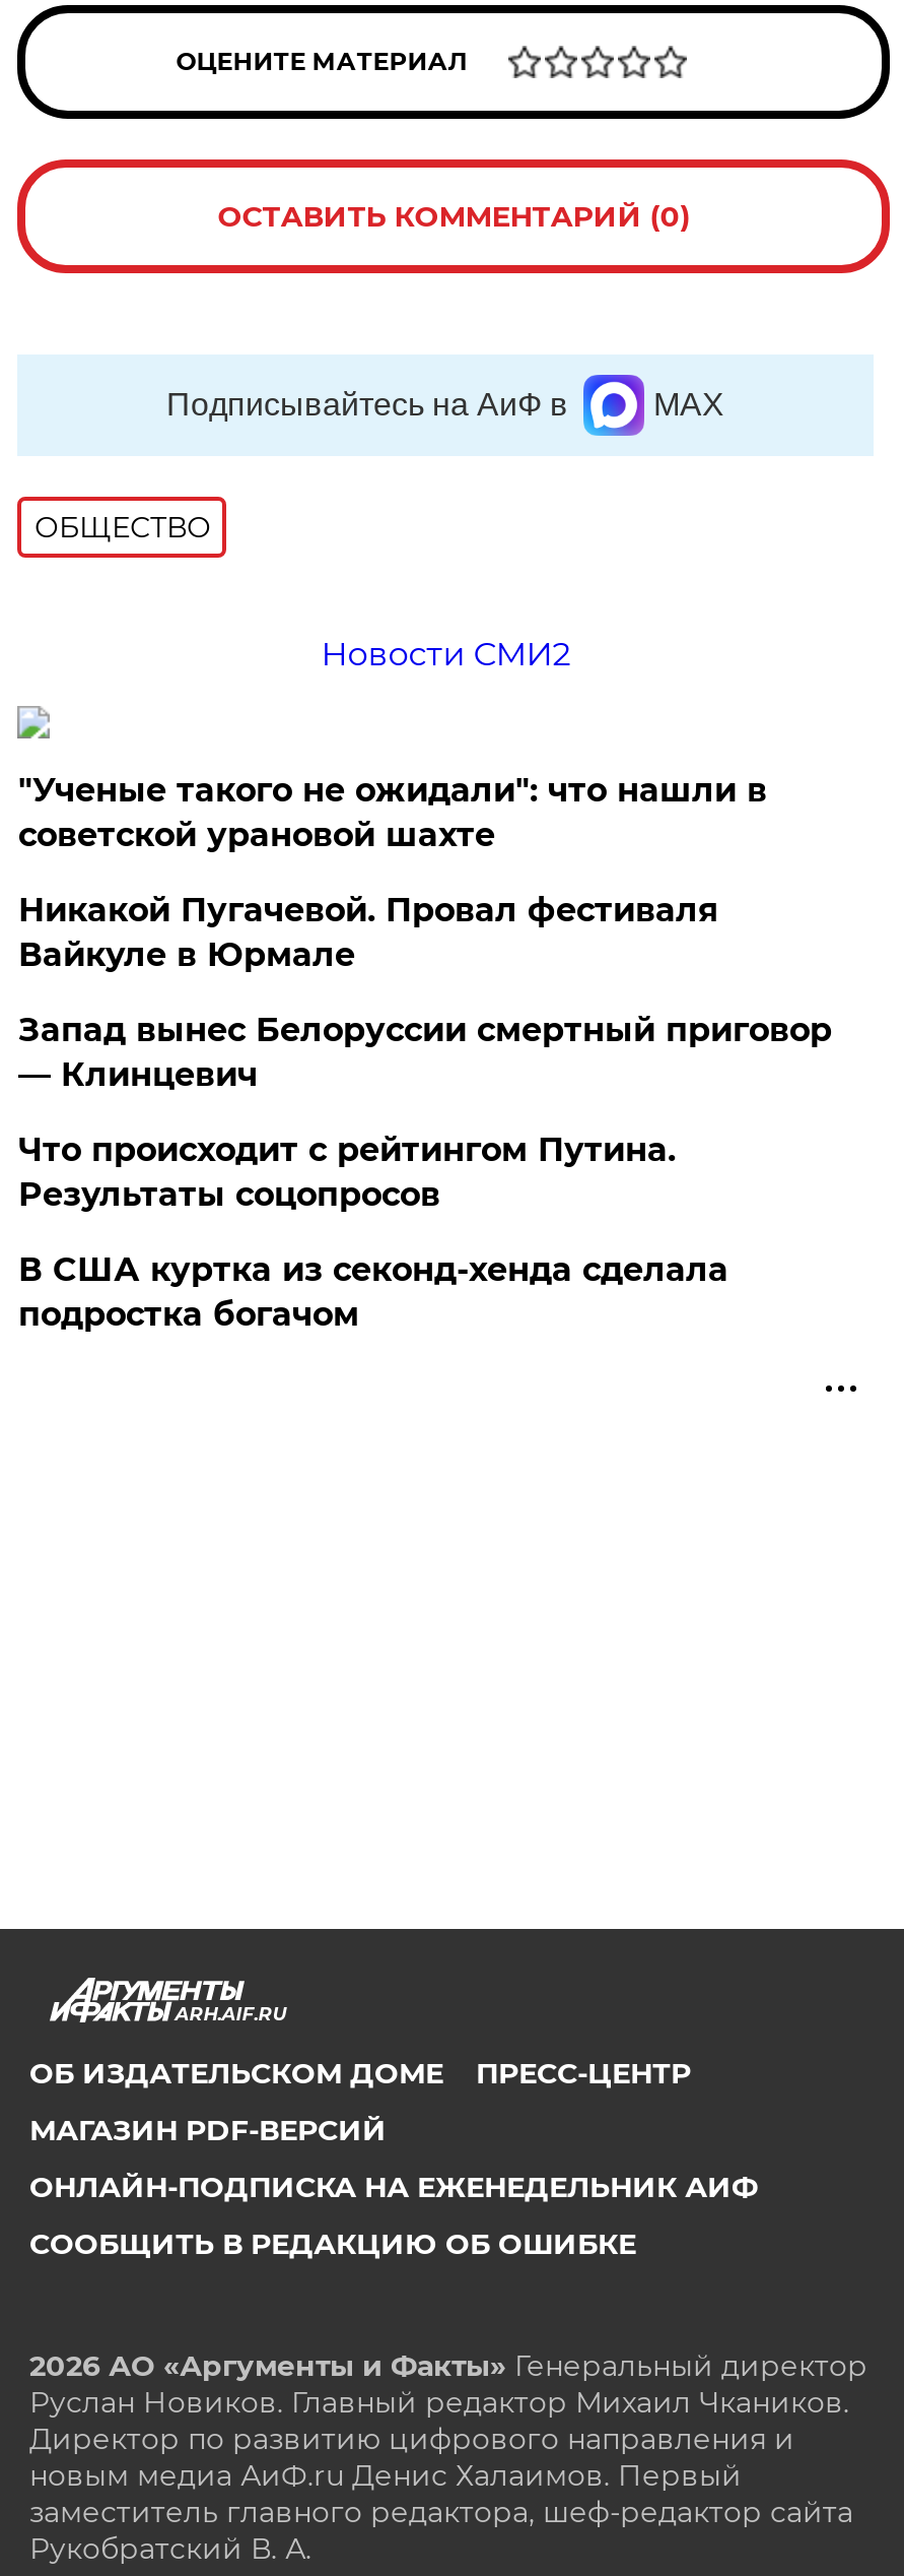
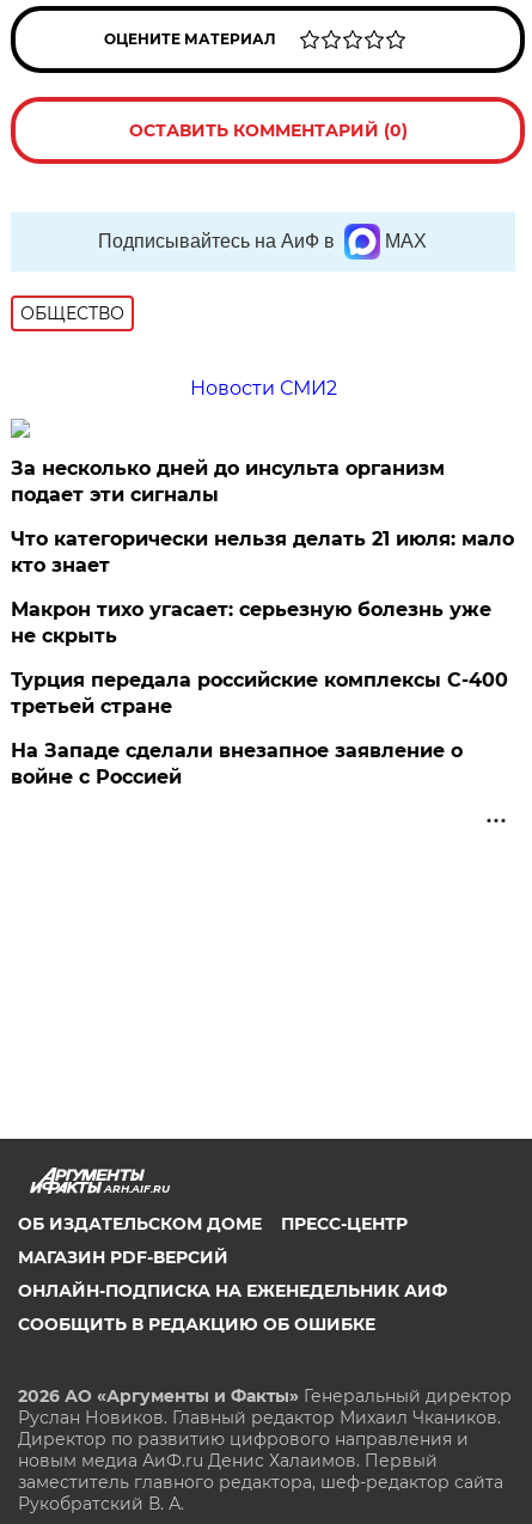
[18,770,767,853] "Ученые такого не ожидали": что нашли в | советской урановой шахте -> [11,456,445,506] За несколько дней до инсульта организм | подает эти сигналы
[18,890,718,973] Никакой Пугачевой. Провал фестиваля | Вайкуле в Юрмале -> [11,527,515,576] Что категорически нельзя делать 21 июля: мало | кто знает
[18,1010,832,1093] Запад вынес Белоруссии смертный приговор | — Клинцевич -> [11,598,492,647] Макрон тихо угасает: серьезную болезнь уже | не скрыть
[18,1130,676,1213] Что происходит с рейтингом Путина. | Результаты соцопросов -> [11,668,509,717] Турция передала российские комплексы С-400 | третьей стране
[18,1250,728,1333] В США куртка из секонд-хенда сделала | подростка богачом -> [11,739,463,788] На Западе сделали внезапное заявление о | войне с Россией

